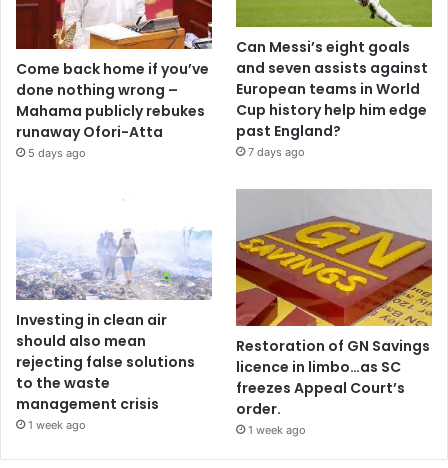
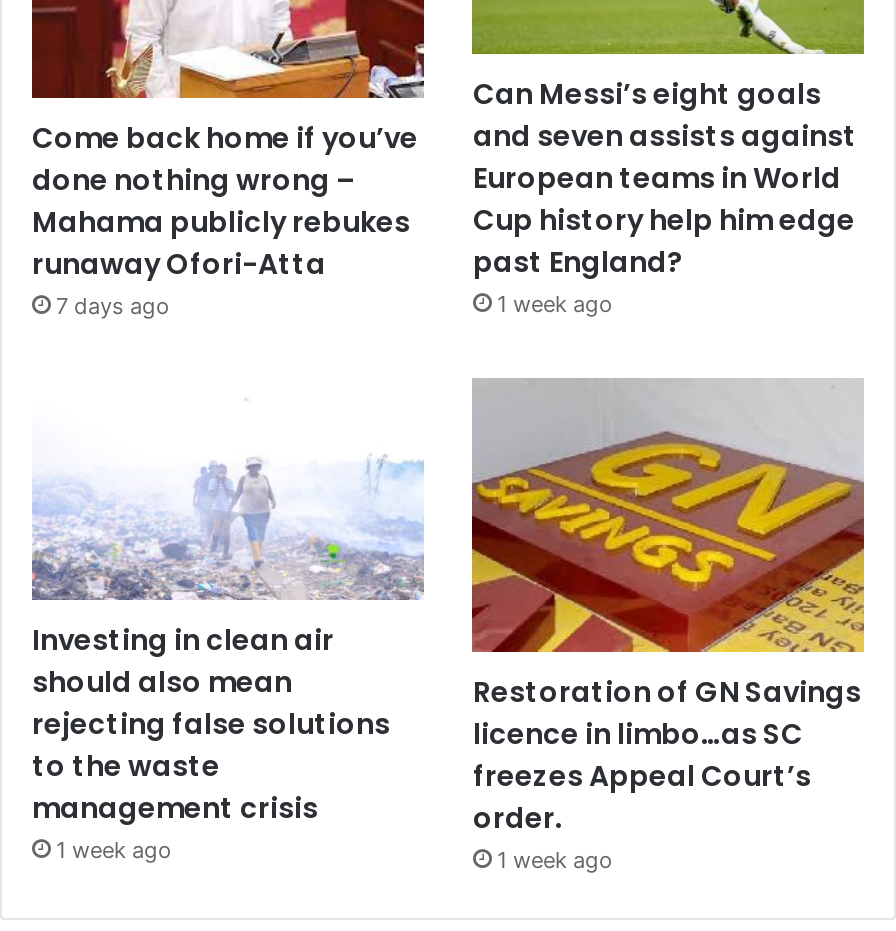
[28,146,86,160] 5 days ago -> [56,293,170,321] 7 days ago
[248,145,305,159] 7 days ago -> [497,290,613,318] 1 week ago

